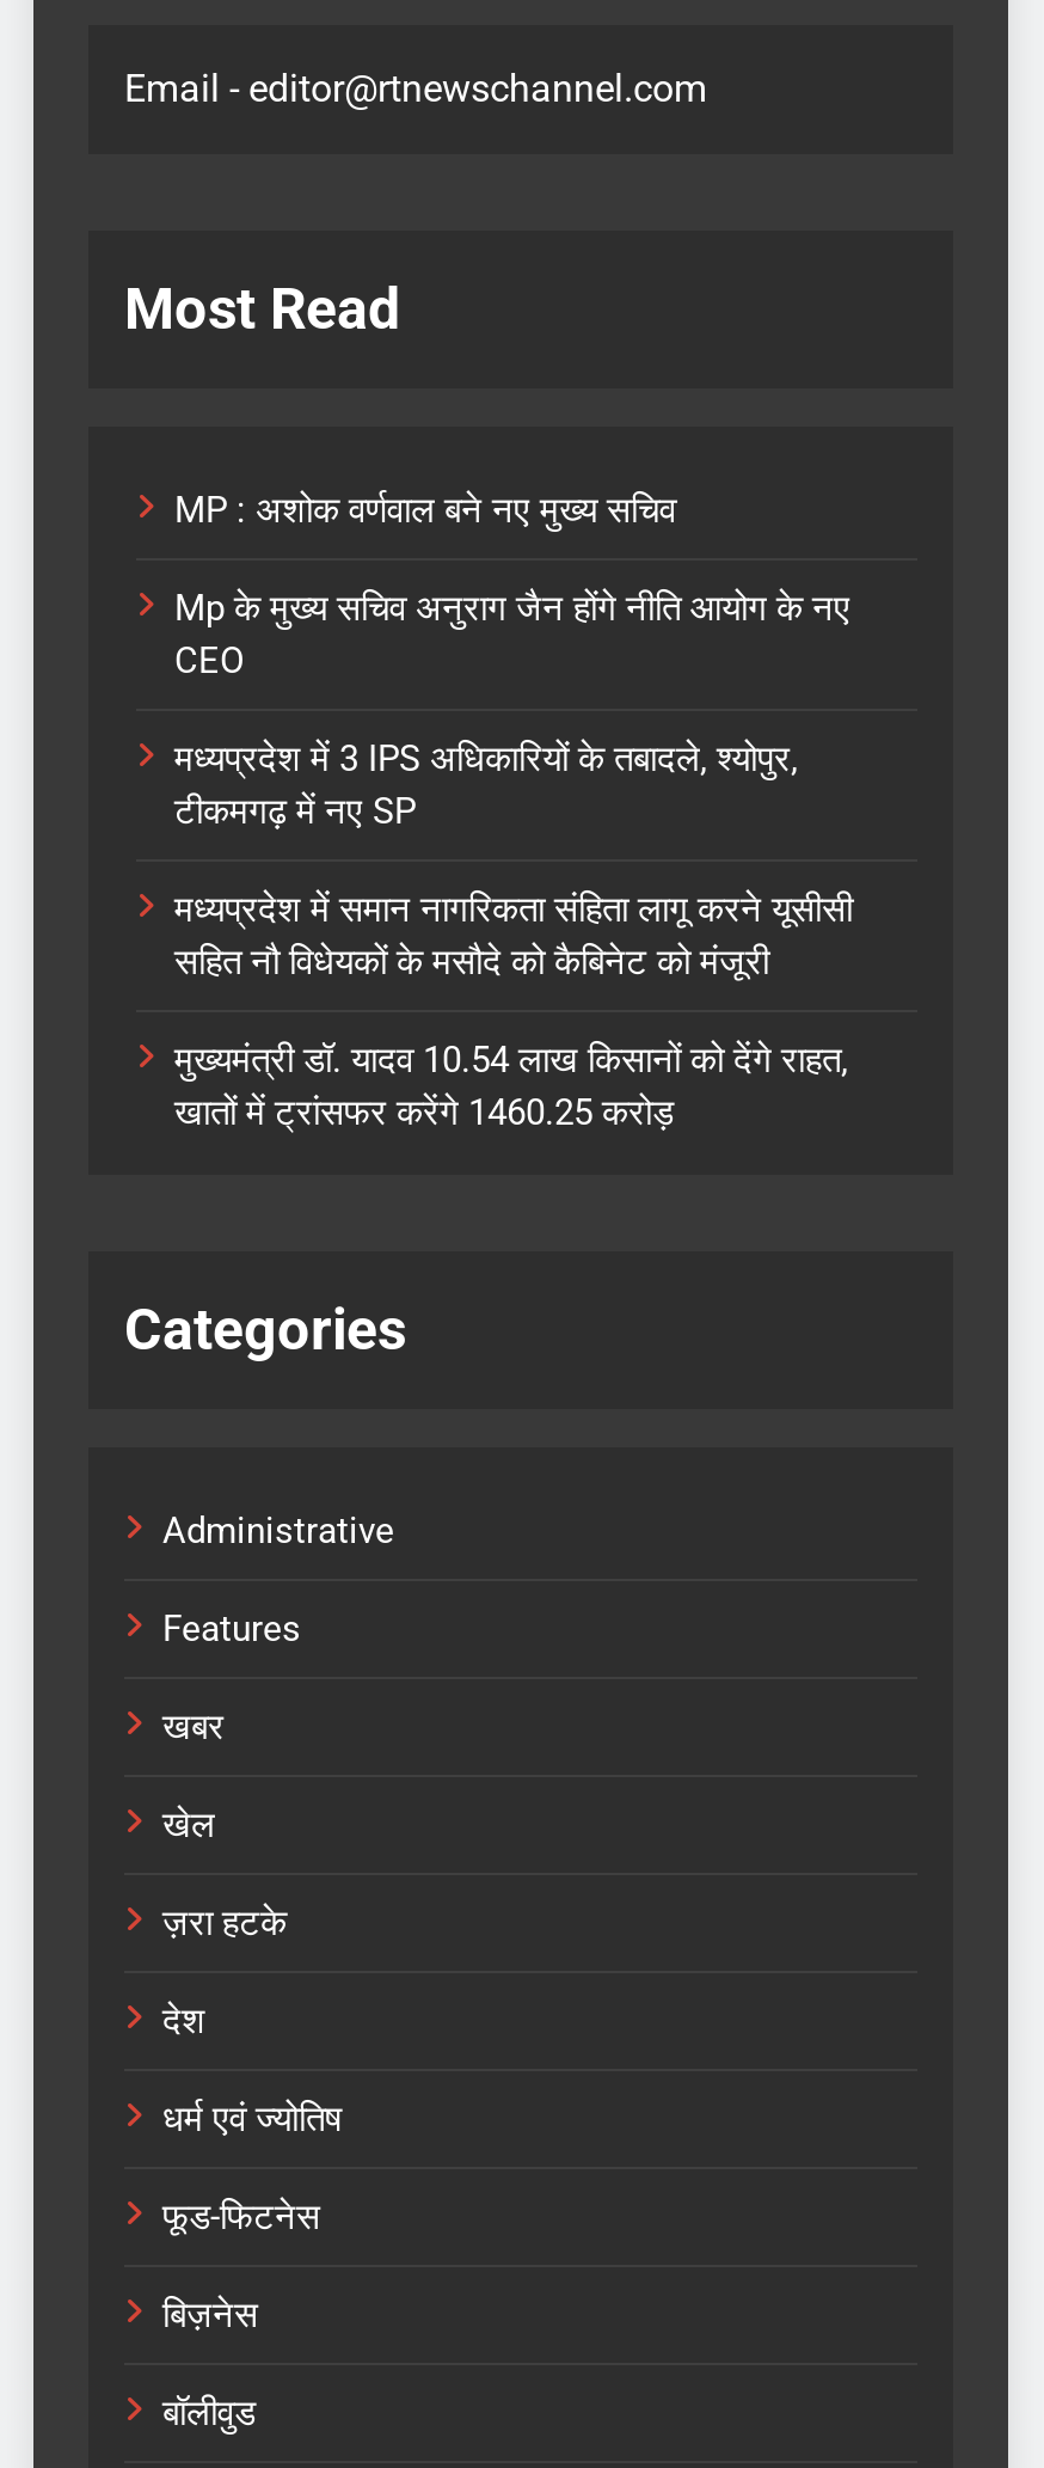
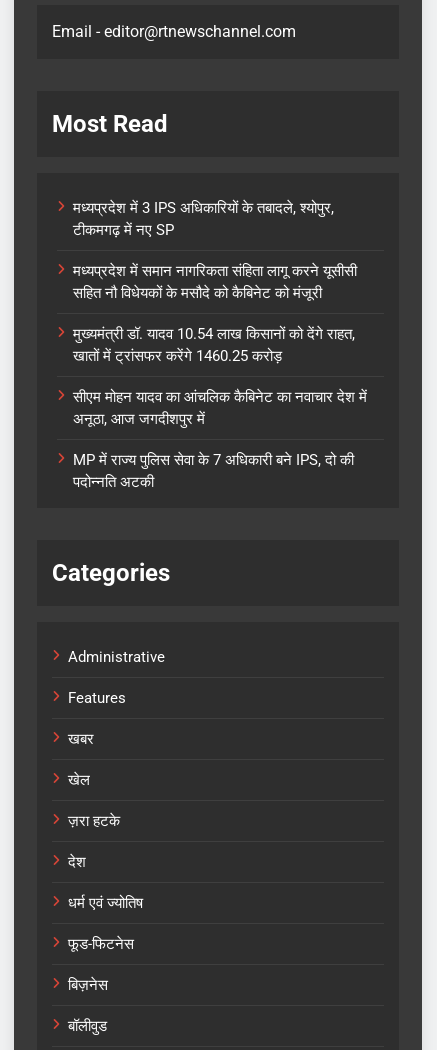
[174,489,850,682] MP : अशोक वर्णवाल बने नए मुख्य सचिव | Mp के मुख्य सचिव अनुराग जैन होंगे नीति आयोग के नए | CEO -> none
moved [174,737,853,1134] -> [73,199,357,365]: मध्यप्रदेश में 3 IPS अधिकारियों के तबादले, श्योपुर, | टीकमगढ़ में नए SP | मध्यप्रदेश में समान नागरिकता संहिता लागू करने यूसीसी | सहित नौ विधेयकों के मसौदे को कैबिनेट को मंजूरी | मुख्यमंत्री डॉ. यादव 10.54 लाख किसानों को देंगे राहत, | खातों में ट्रांसफर करेंगे 1460.25 करोड़
none -> [73,388,367,491] सीएम मोहन यादव का आंचलिक कैबिनेट का नवाचार देश में | अनूठा, आज जगदीशपुर में | MP में राज्य पुलिस सेवा के 7 अधिकारी बने IPS, दो की | पदोन्नति अटकी

